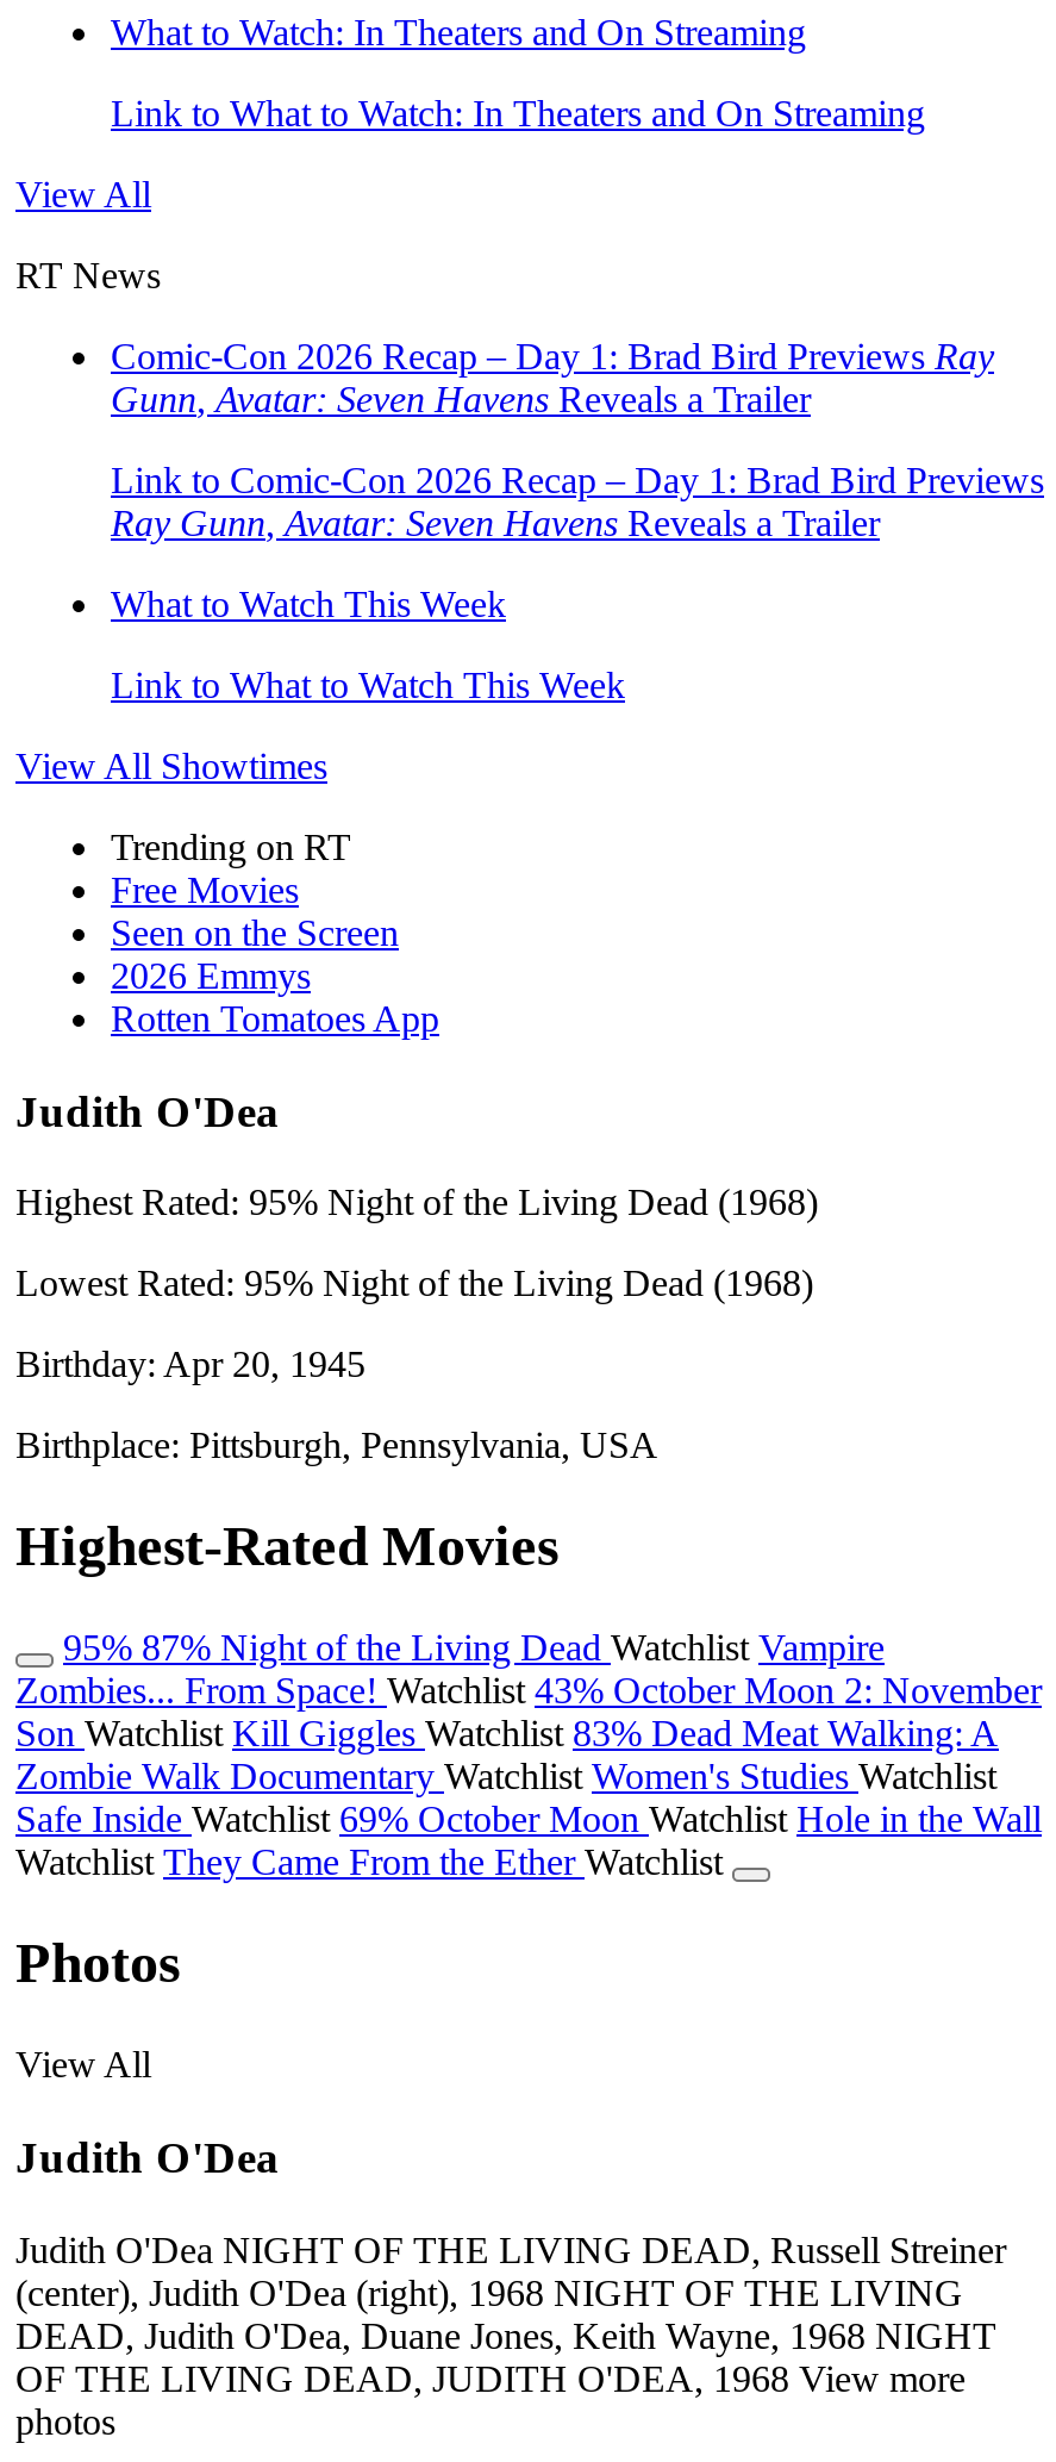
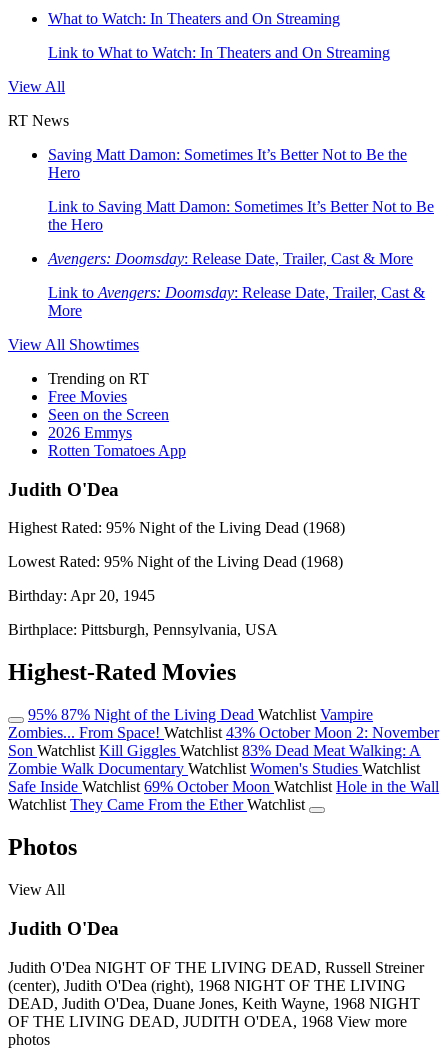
[111,336,994,419] Comic-Con 2026 Recap – Day 1: Brad Bird Previews Ray | Gunn, Avatar: Seven Havens Reveals a Trailer -> [48,146,407,181] Saving Matt Damon: Sometimes It’s Better Not to Be the | Hero
[111,460,1044,543] Link to Comic-Con 2026 Recap – Day 1: Brad Bird Previews | Ray Gunn, Avatar: Seven Havens Reveals a Trailer -> [48,198,434,233] Link to Saving Matt Damon: Sometimes It’s Better Not to Be | the Hero
[111,584,506,624] What to Watch This Week -> [48,250,413,267] Avengers: Doomsday: Release Date, Trailer, Cast & More
[111,665,625,705] Link to What to Watch This Week -> [48,284,425,319] Link to Avengers: Doomsday: Release Date, Trailer, Cast & | More

